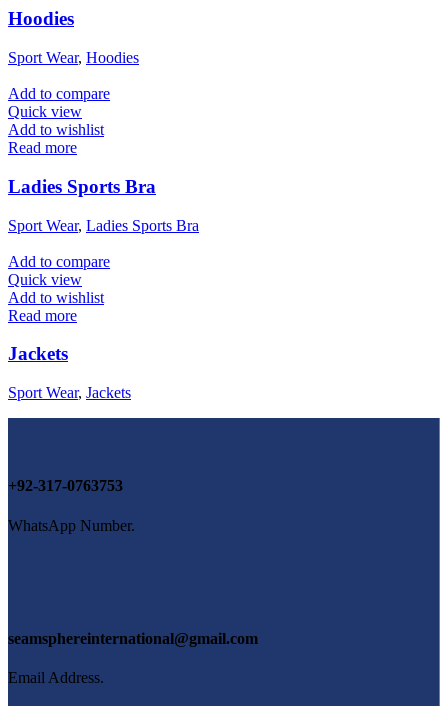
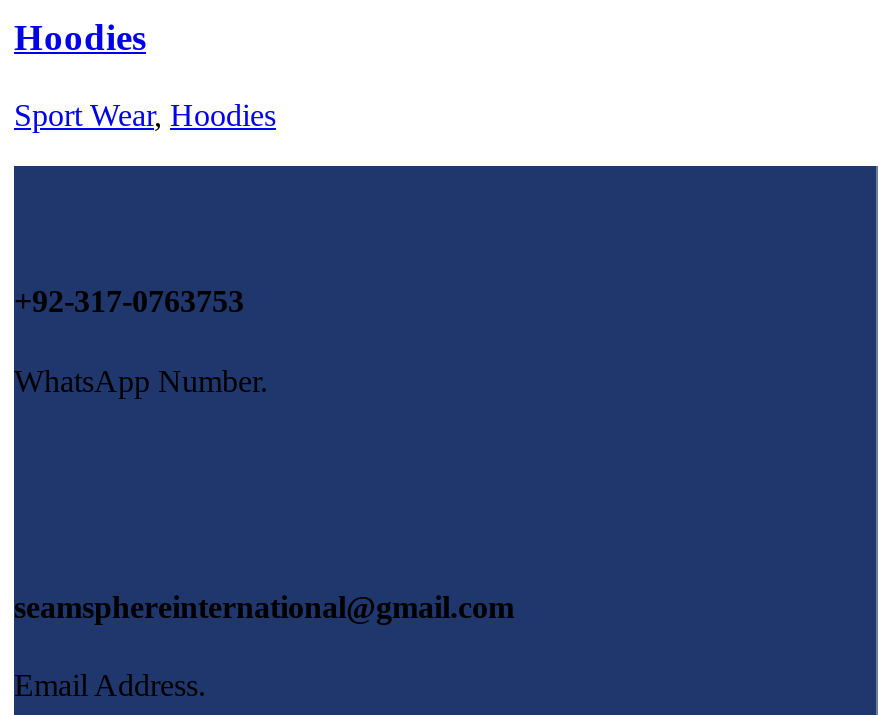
[8,85,199,401] Add to compare | Quick view | Add to wishlist | Read more | Ladies Sports Bra | Sport Wear, Ladies Sports Bra | Add to compare | Quick view | Add to wishlist | Read more | Jackets | Sport Wear, Jackets -> none

